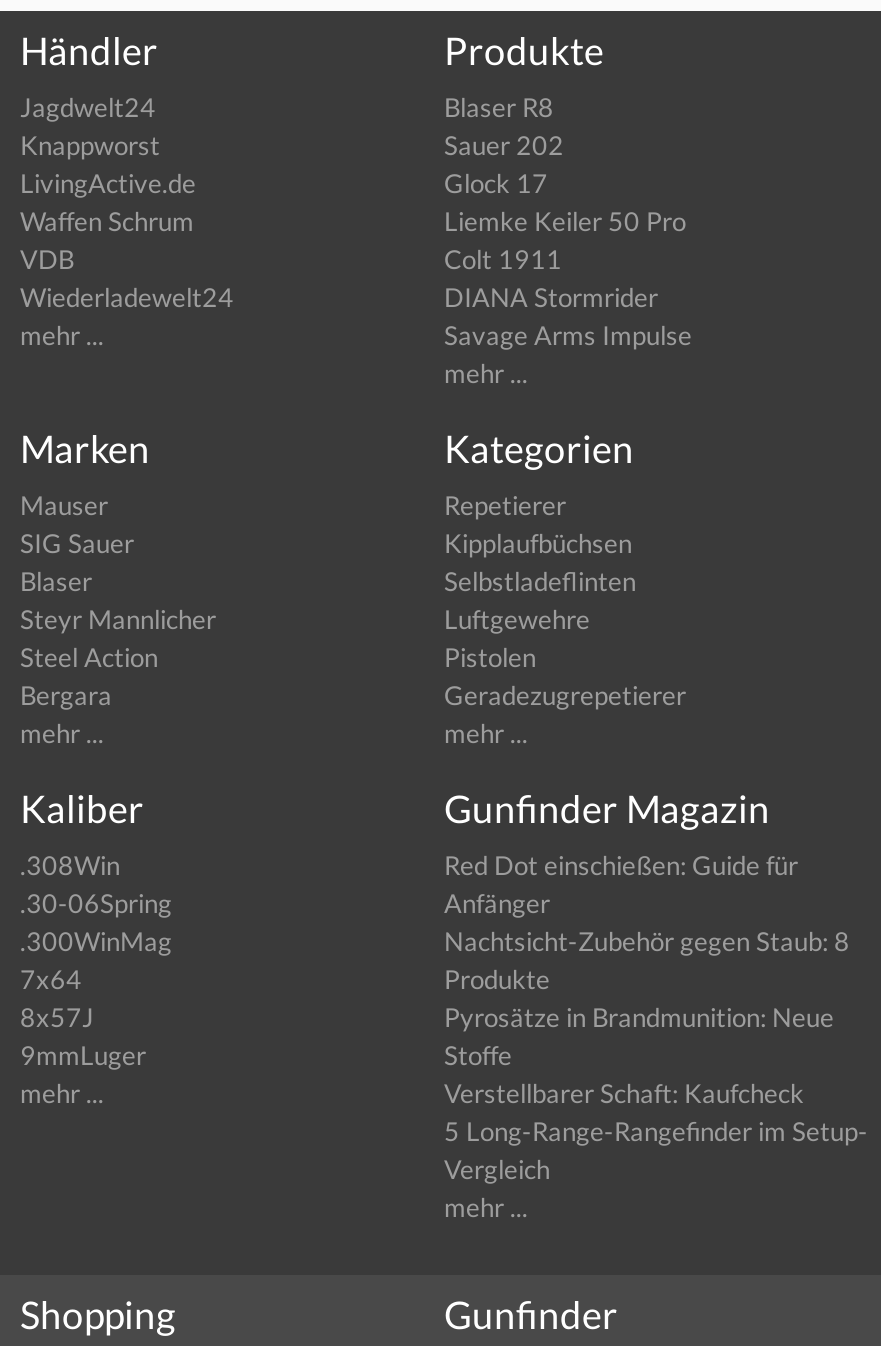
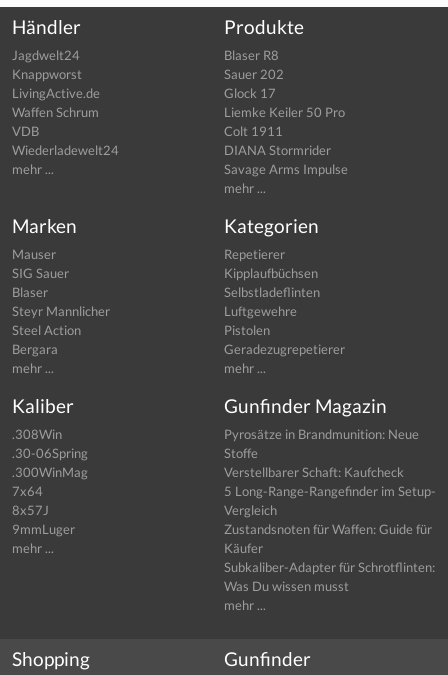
[444,848,850,994] Red Dot einschießen: Guide für | Anfänger | Nachtsicht-Zubehör gegen Staub: 8 | Produkte -> none
moved [444,1000,868,1184] -> [224,426,436,518]: Pyrosätze in Brandmunition: Neue | Stoffe | Verstellbarer Schaft: Kaufcheck | 5 Long-Range-Rangefinder im Setup- | Vergleich
none -> [224,521,435,594] Zustandsnoten für Waffen: Guide für | Käufer | Subkaliber-Adapter für Schrotflinten: | Was Du wissen musst

